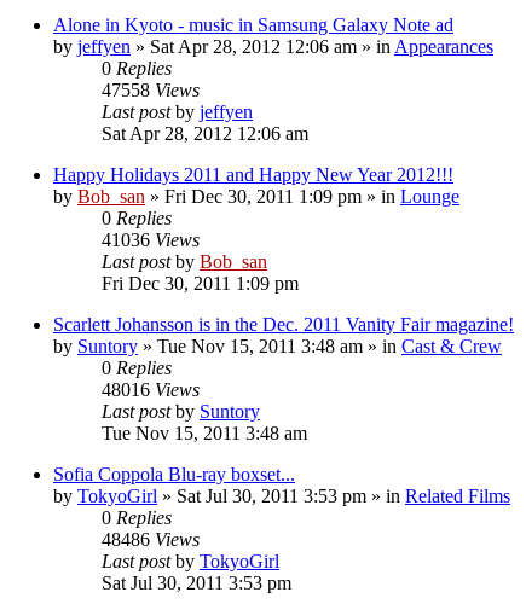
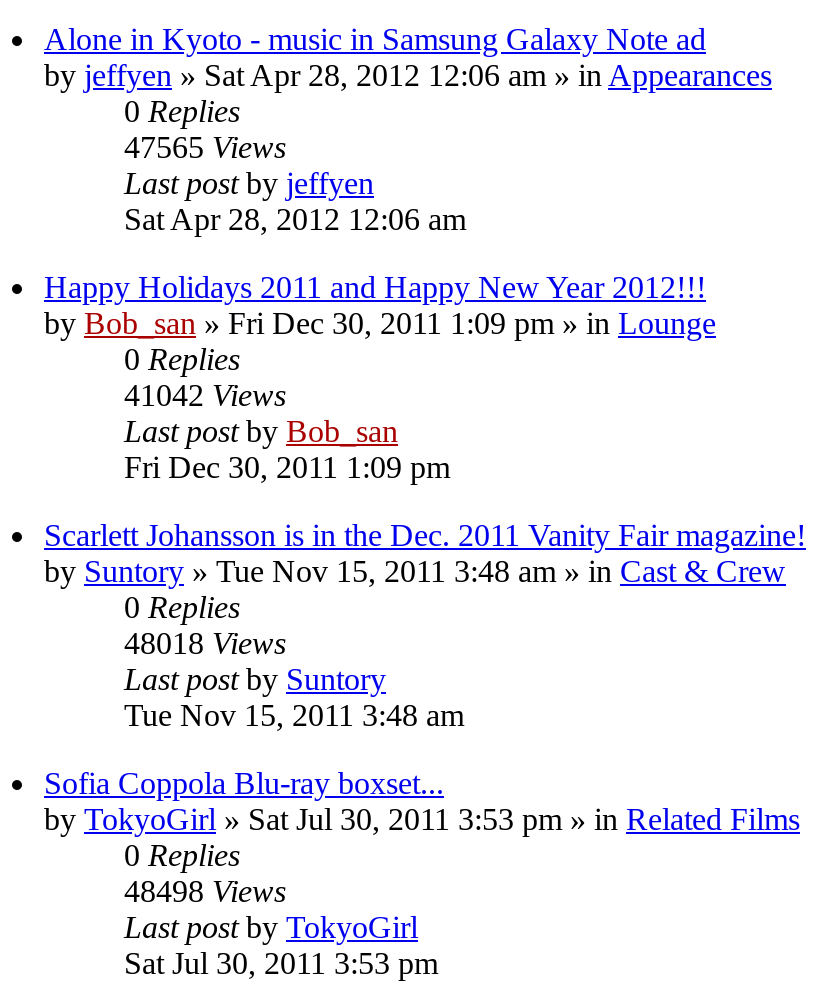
[102,80,200,100] 47558 Views -> [124,130,286,164] 47565 Views
[102,229,200,250] 41036 Views -> [124,378,286,412] 41042 Views
[102,379,200,400] 48016 Views -> [124,626,286,660] 48018 Views
[102,529,200,550] 48486 Views -> [124,874,286,908] 48498 Views

